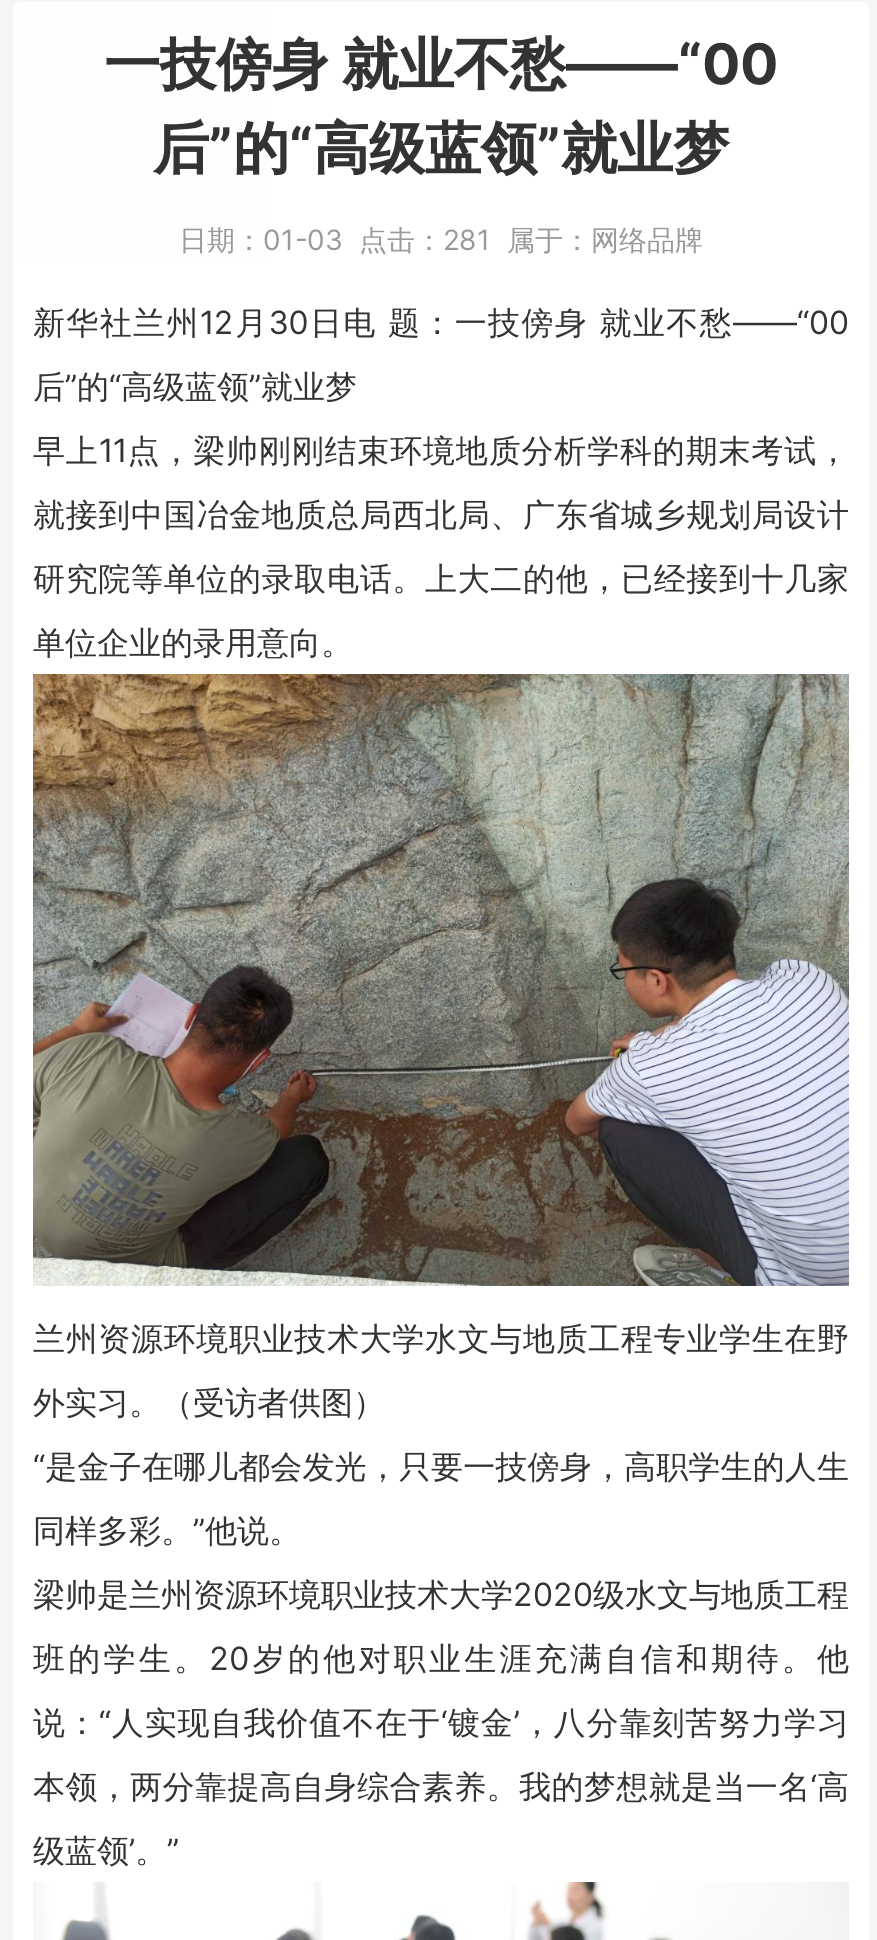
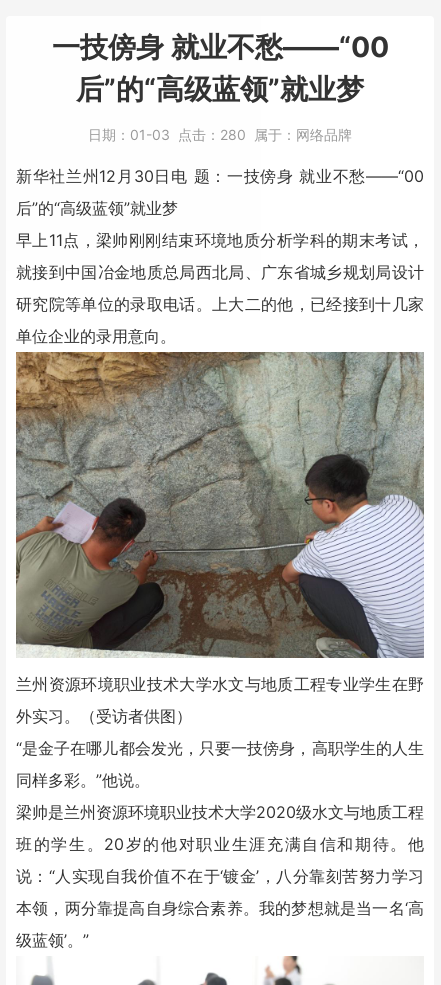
[179,222,703,256] 日期：01-03点击：281属于：网络品牌 -> [88,126,352,143] 日期：01-03点击：280属于：网络品牌

